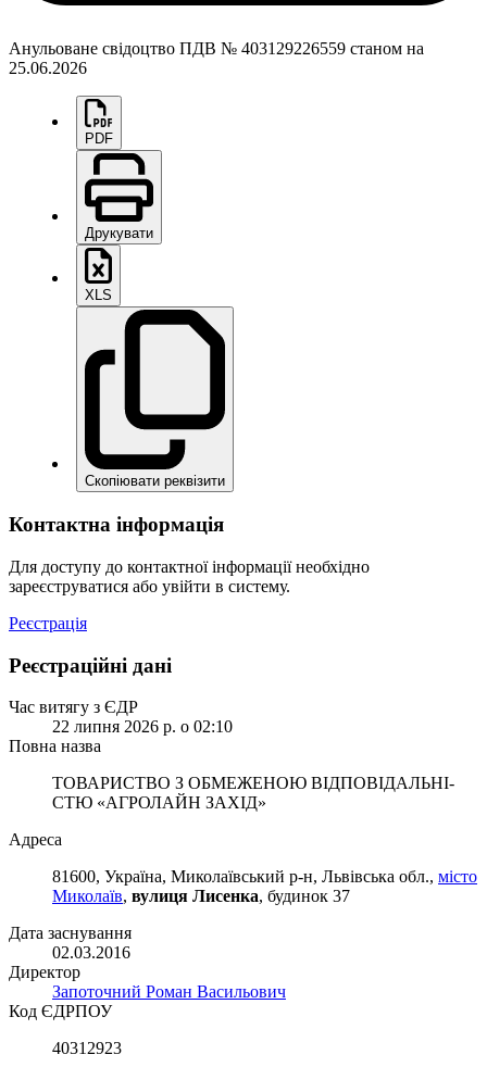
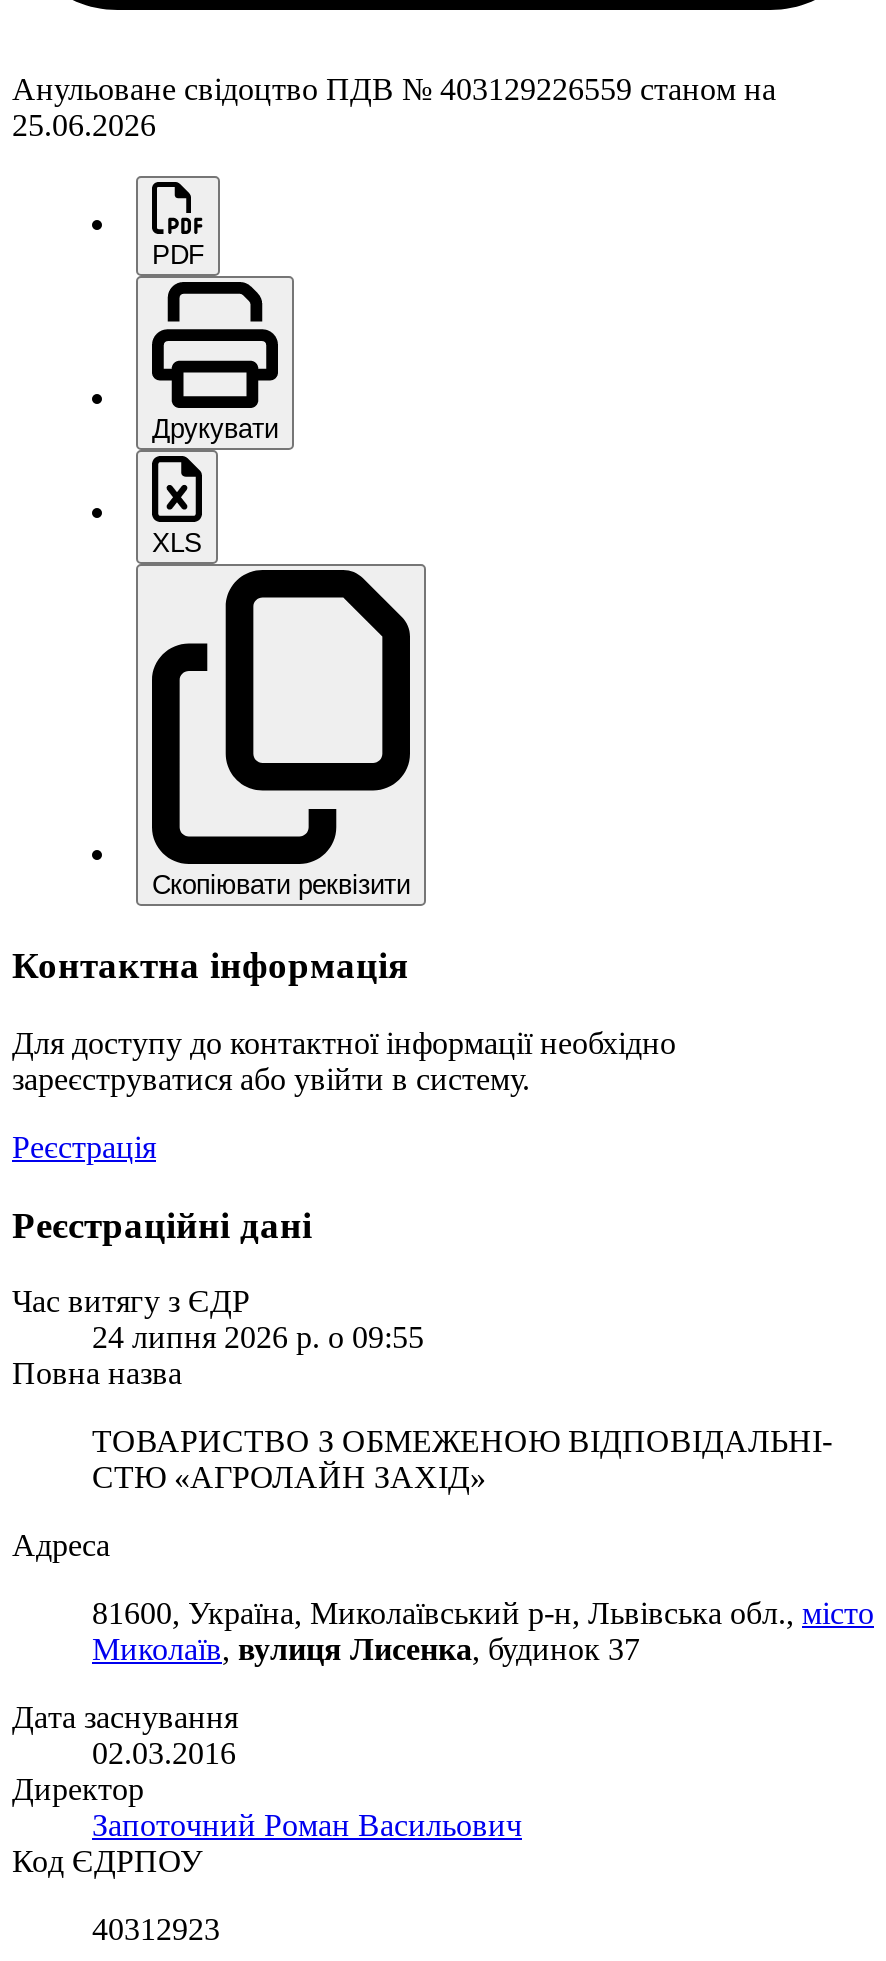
[52,717,233,736] 22 липня 2026 р. о 02:10 -> [92,1321,424,1355] 24 липня 2026 р. о 09:55

